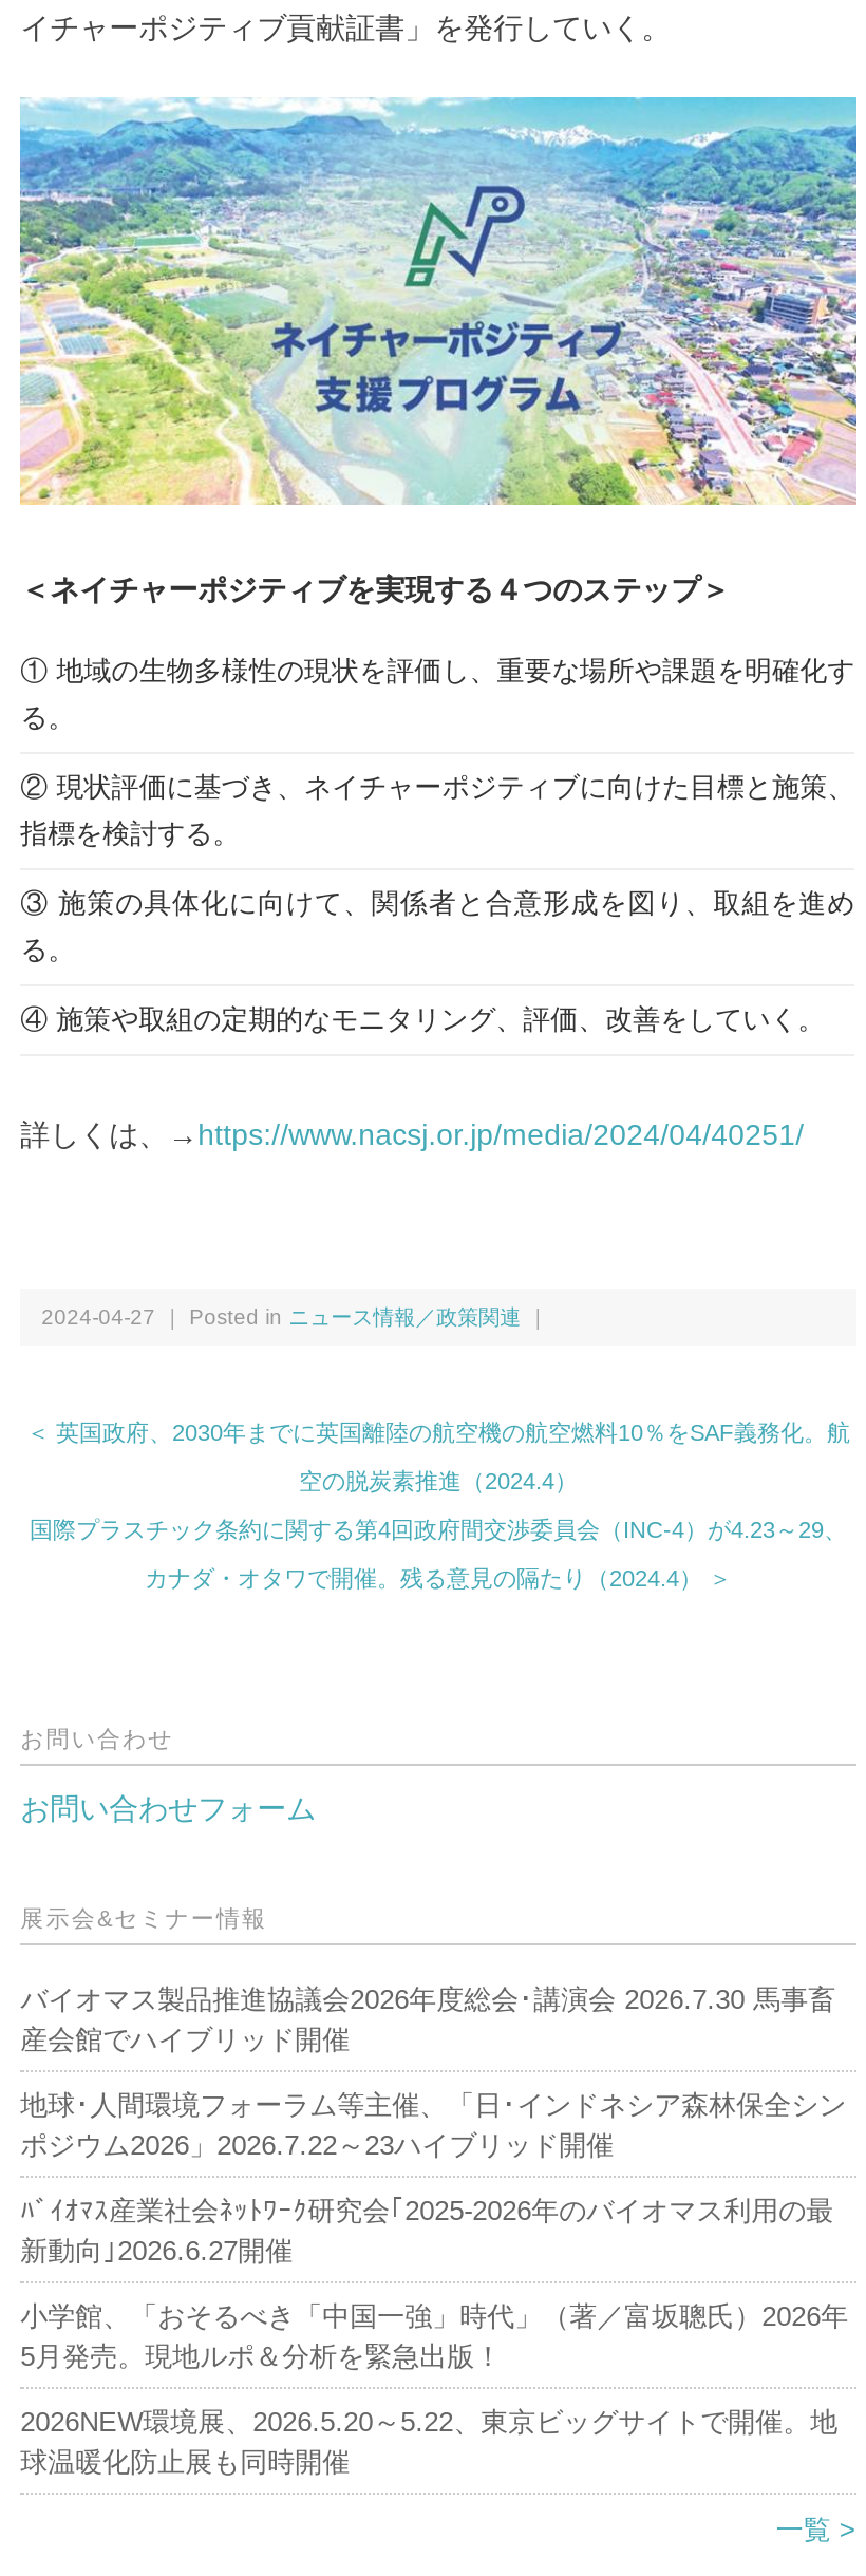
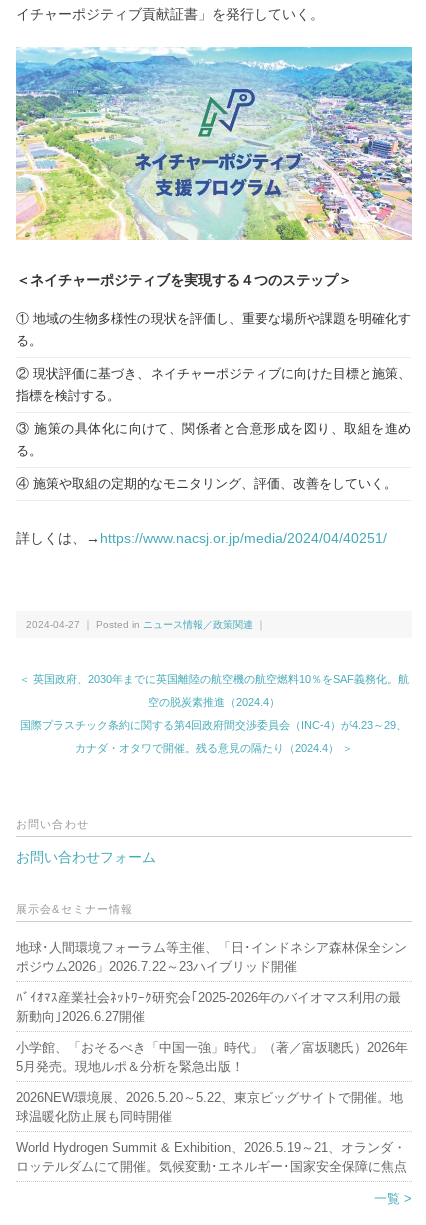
[20,1984,836,2056] バイオマス製品推進協議会2026年度総会･講演会 2026.7.30 馬事畜 | 産会館でハイブリッド開催 -> none
moved [20,2090,848,2478] -> [16,940,408,1124]: 地球･人間環境フォーラム等主催、「日･インドネシア森林保全シン | ポジウム2026」2026.7.22～23ハイブリッド開催 | 新動向｣2026.6.27開催 | 小学館、「おそるべき「中国一強」時代」（著／富坂聰氏）2026年 | 5月発売。現地ルポ＆分析を緊急出版！ | 2026NEW環境展、2026.5.20～5.22、東京ビッグサイトで開催。地 | 球温暖化防止展も同時開催
none -> [16,1140,407,1174] World Hydrogen Summit & Exhibition、2026.5.19～21、オランダ・ | ロッテルダムにて開催。気候変動･エネルギー･国家安全保障に焦点

